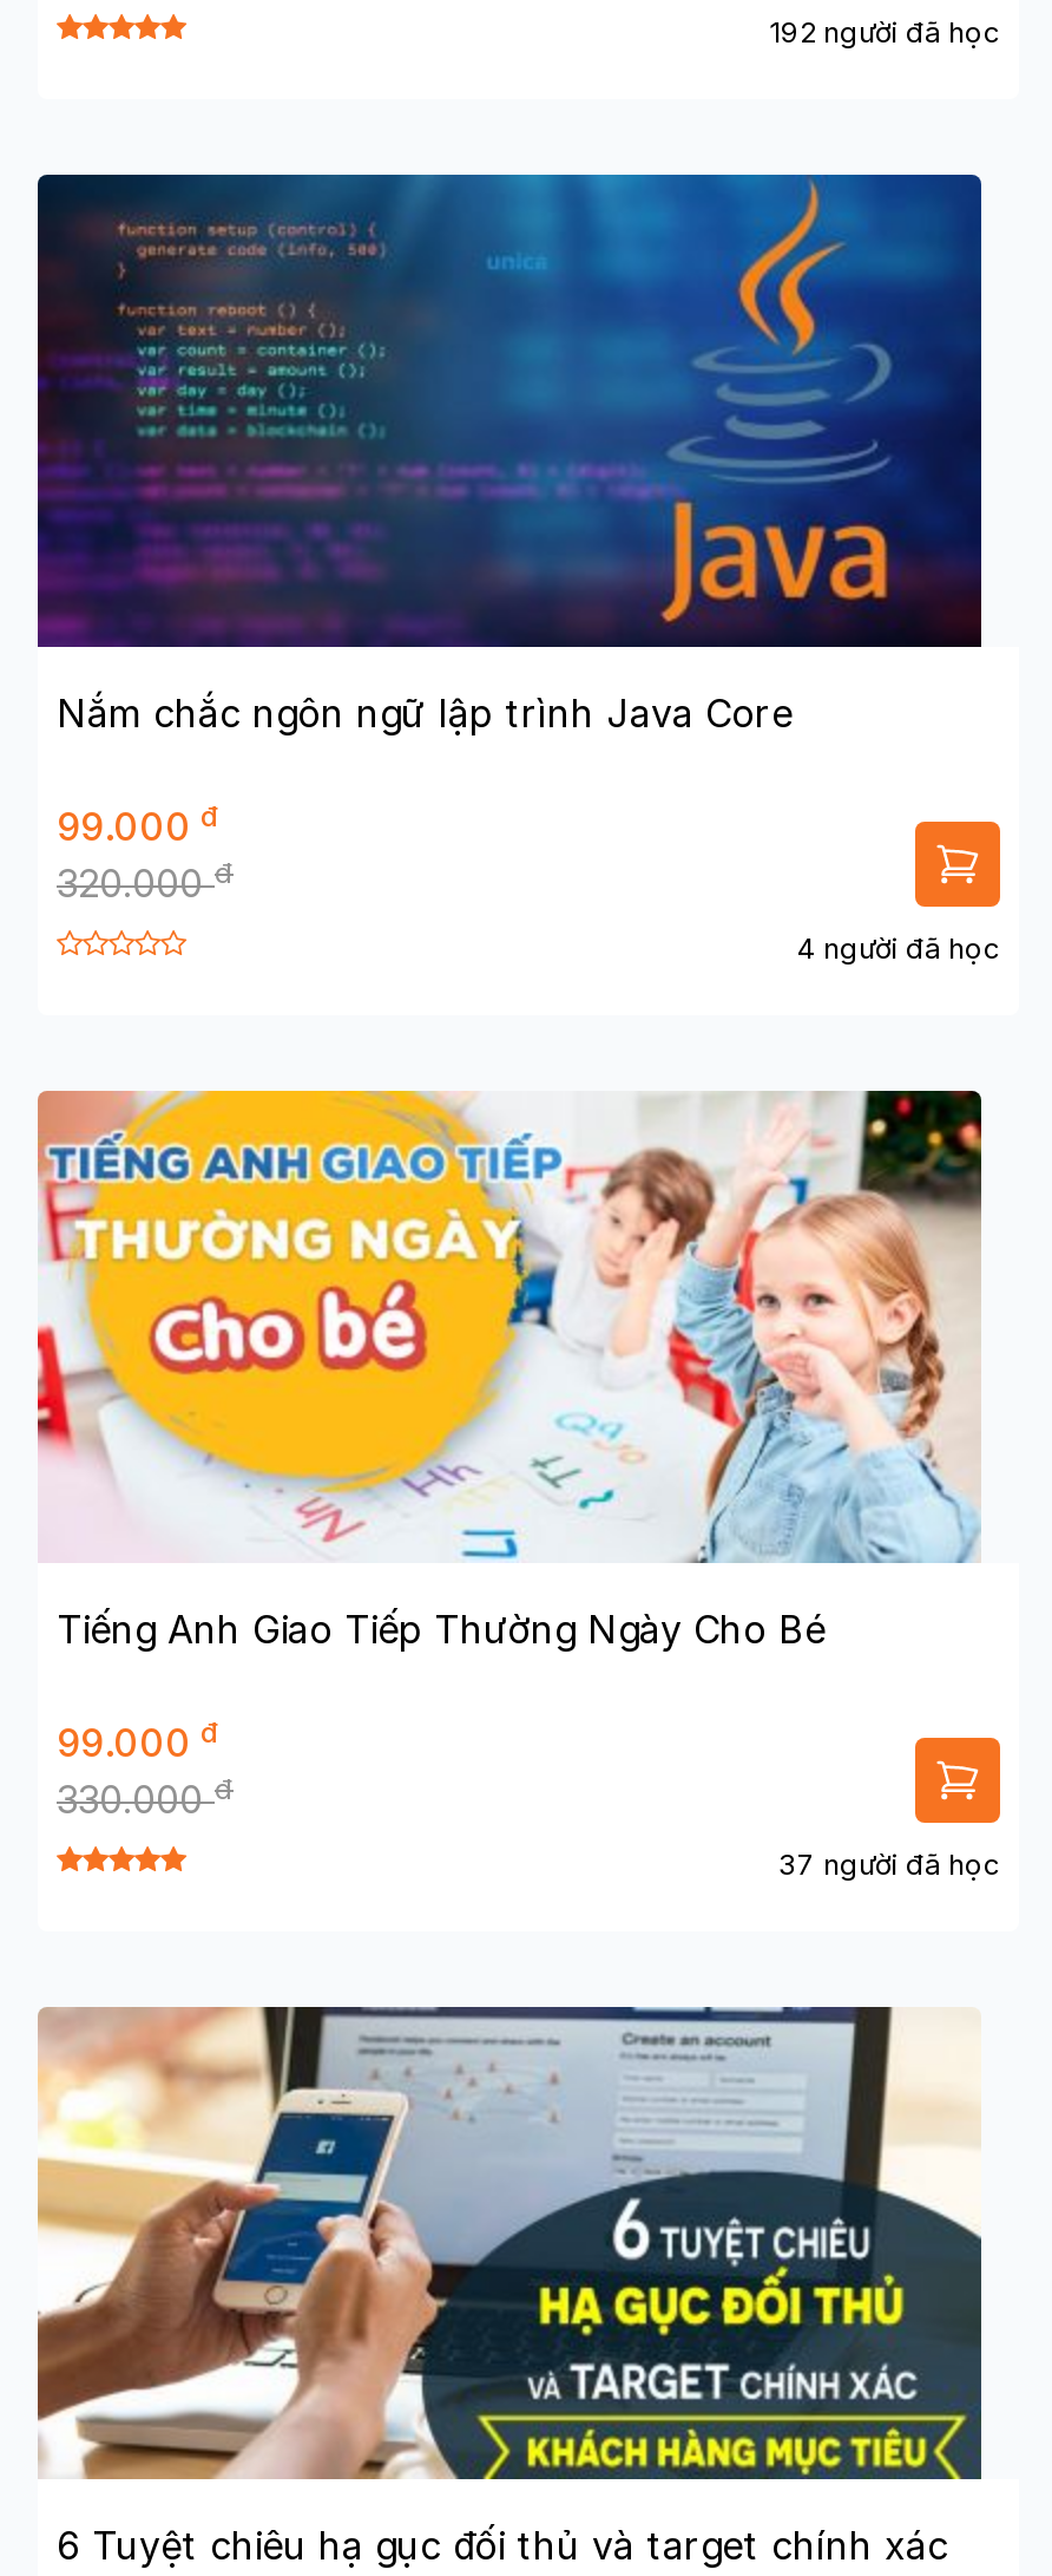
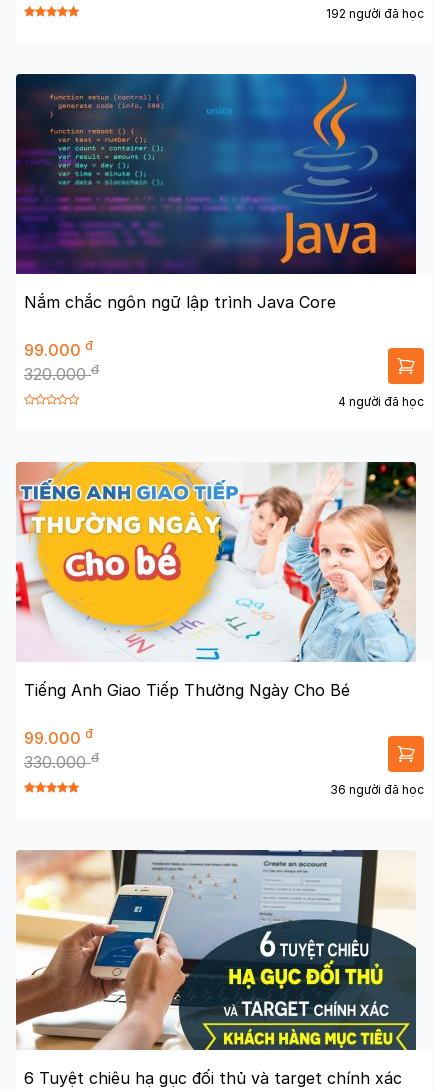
[778,1846,1000,1882] 37 người đã học -> [330,782,424,797] 36 người đã học

